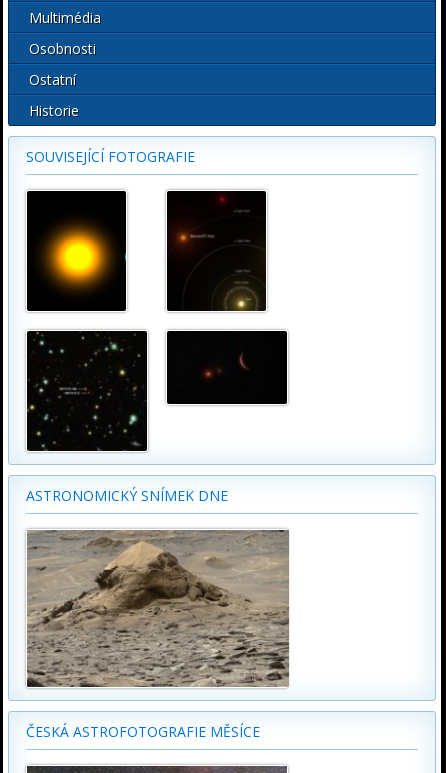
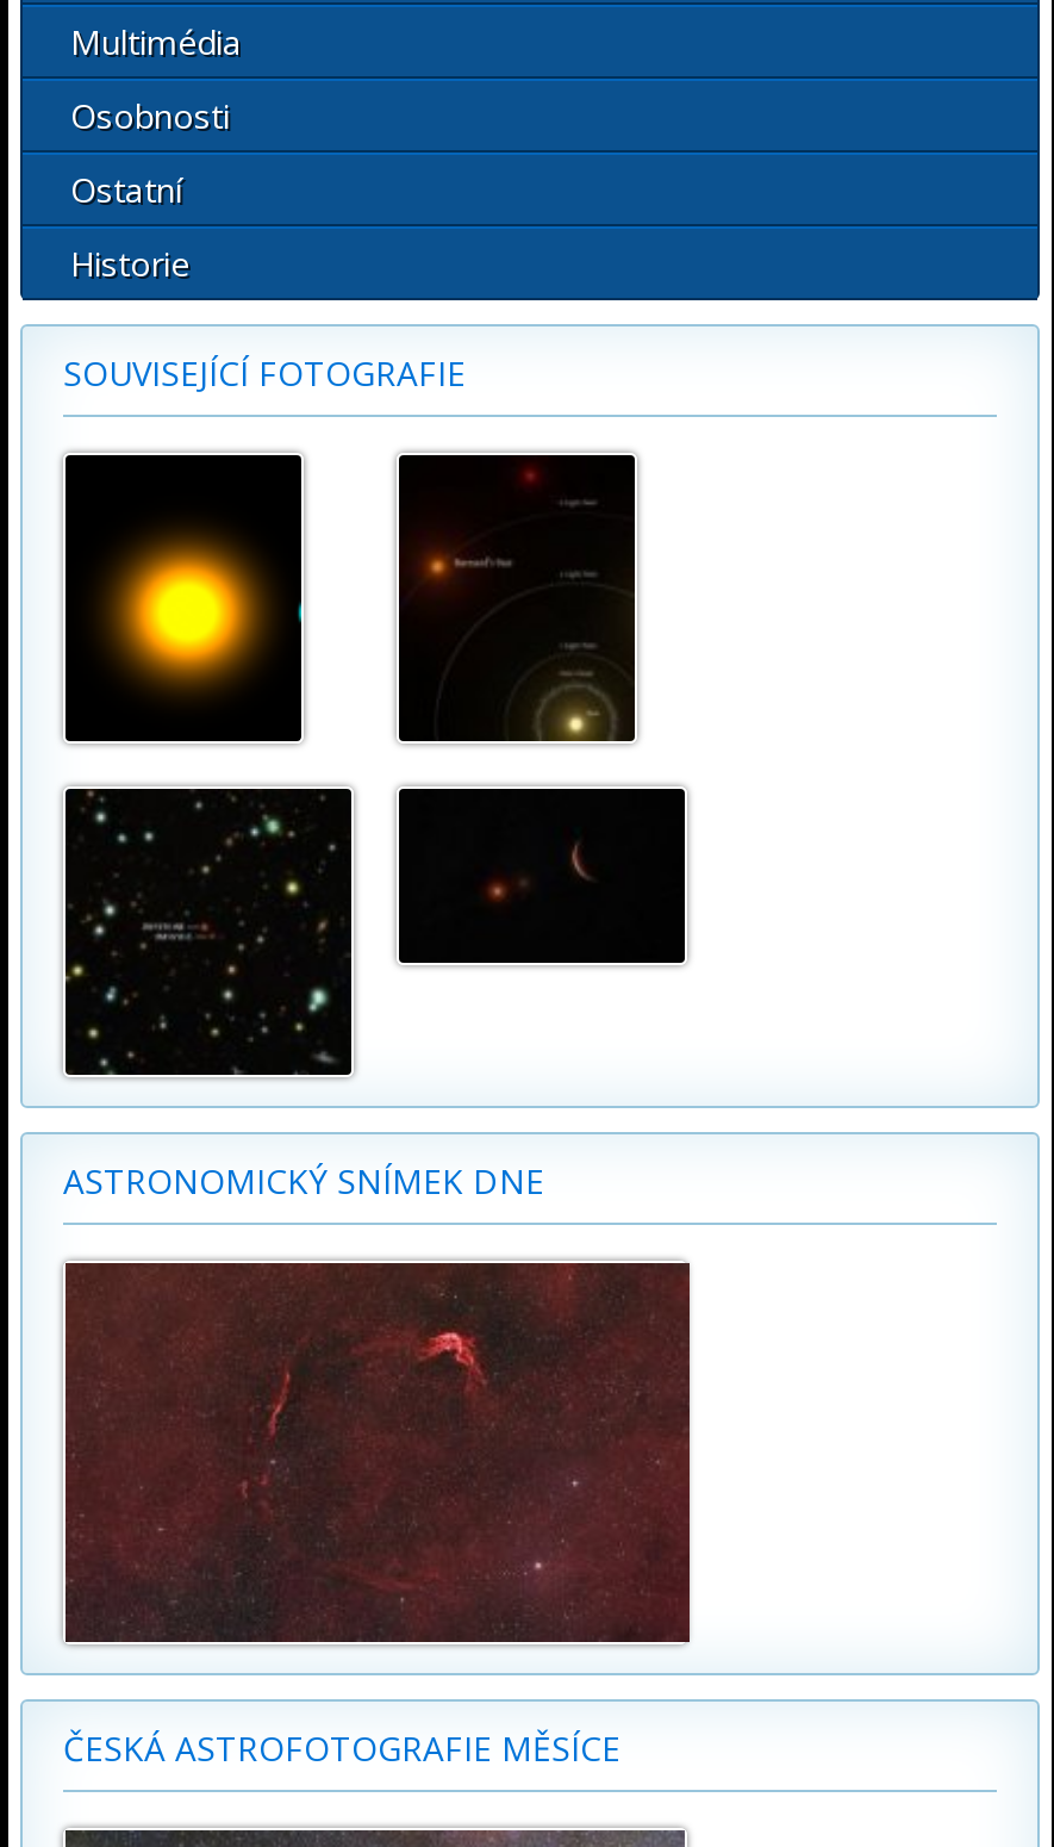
[27,530,289,687] [image] -> [66,1263,690,1642] [image]

